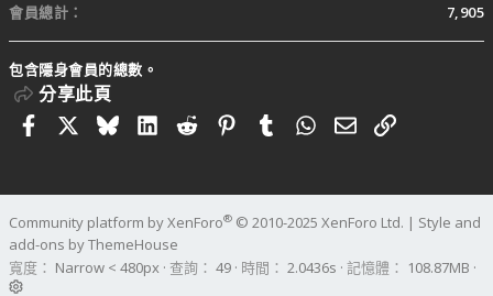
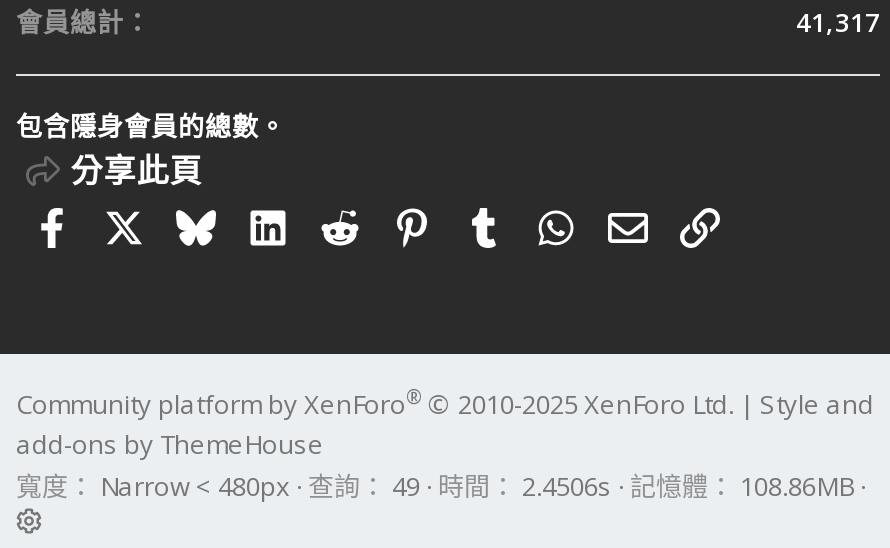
[446,2,484,22] 7,905 -> [796,4,880,40] 41,317
[287,257,470,277] 2.0436s 記憶體 | 108.87MB -> [522,468,854,504] 2.4506s 記憶體 | 108.86MB

